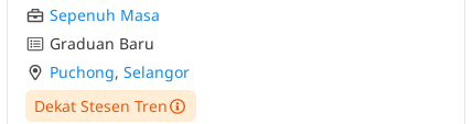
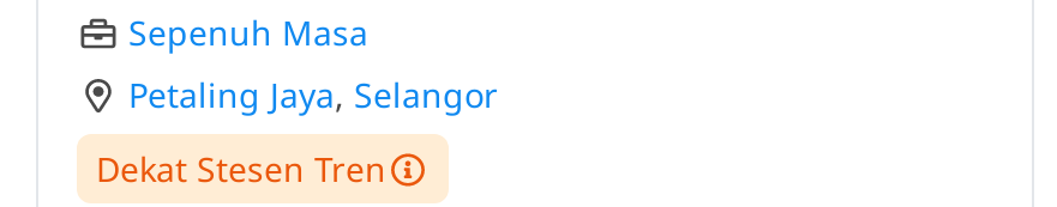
[49,33,189,82] Graduan Baru | Puchong, Selangor -> [128,72,498,117] Petaling Jaya, Selangor

